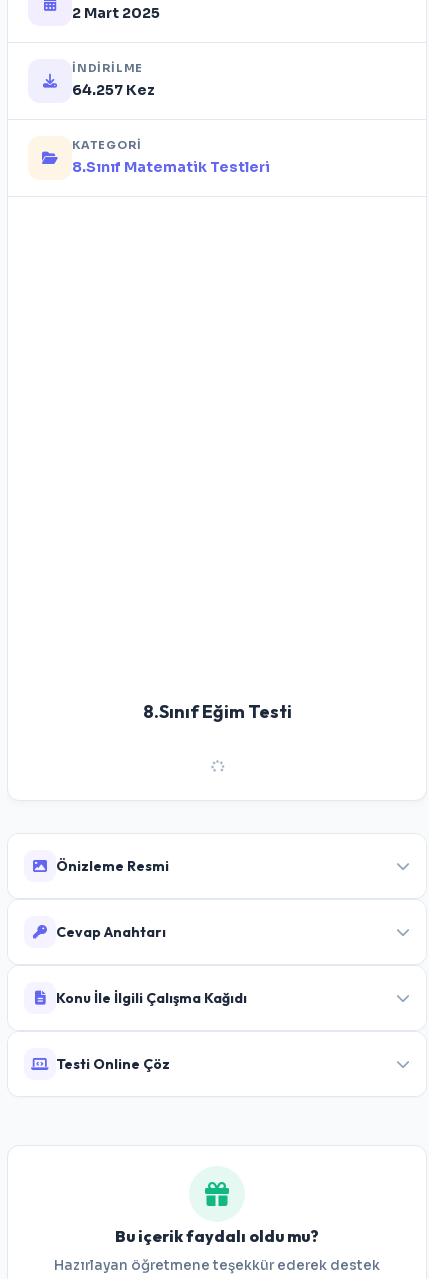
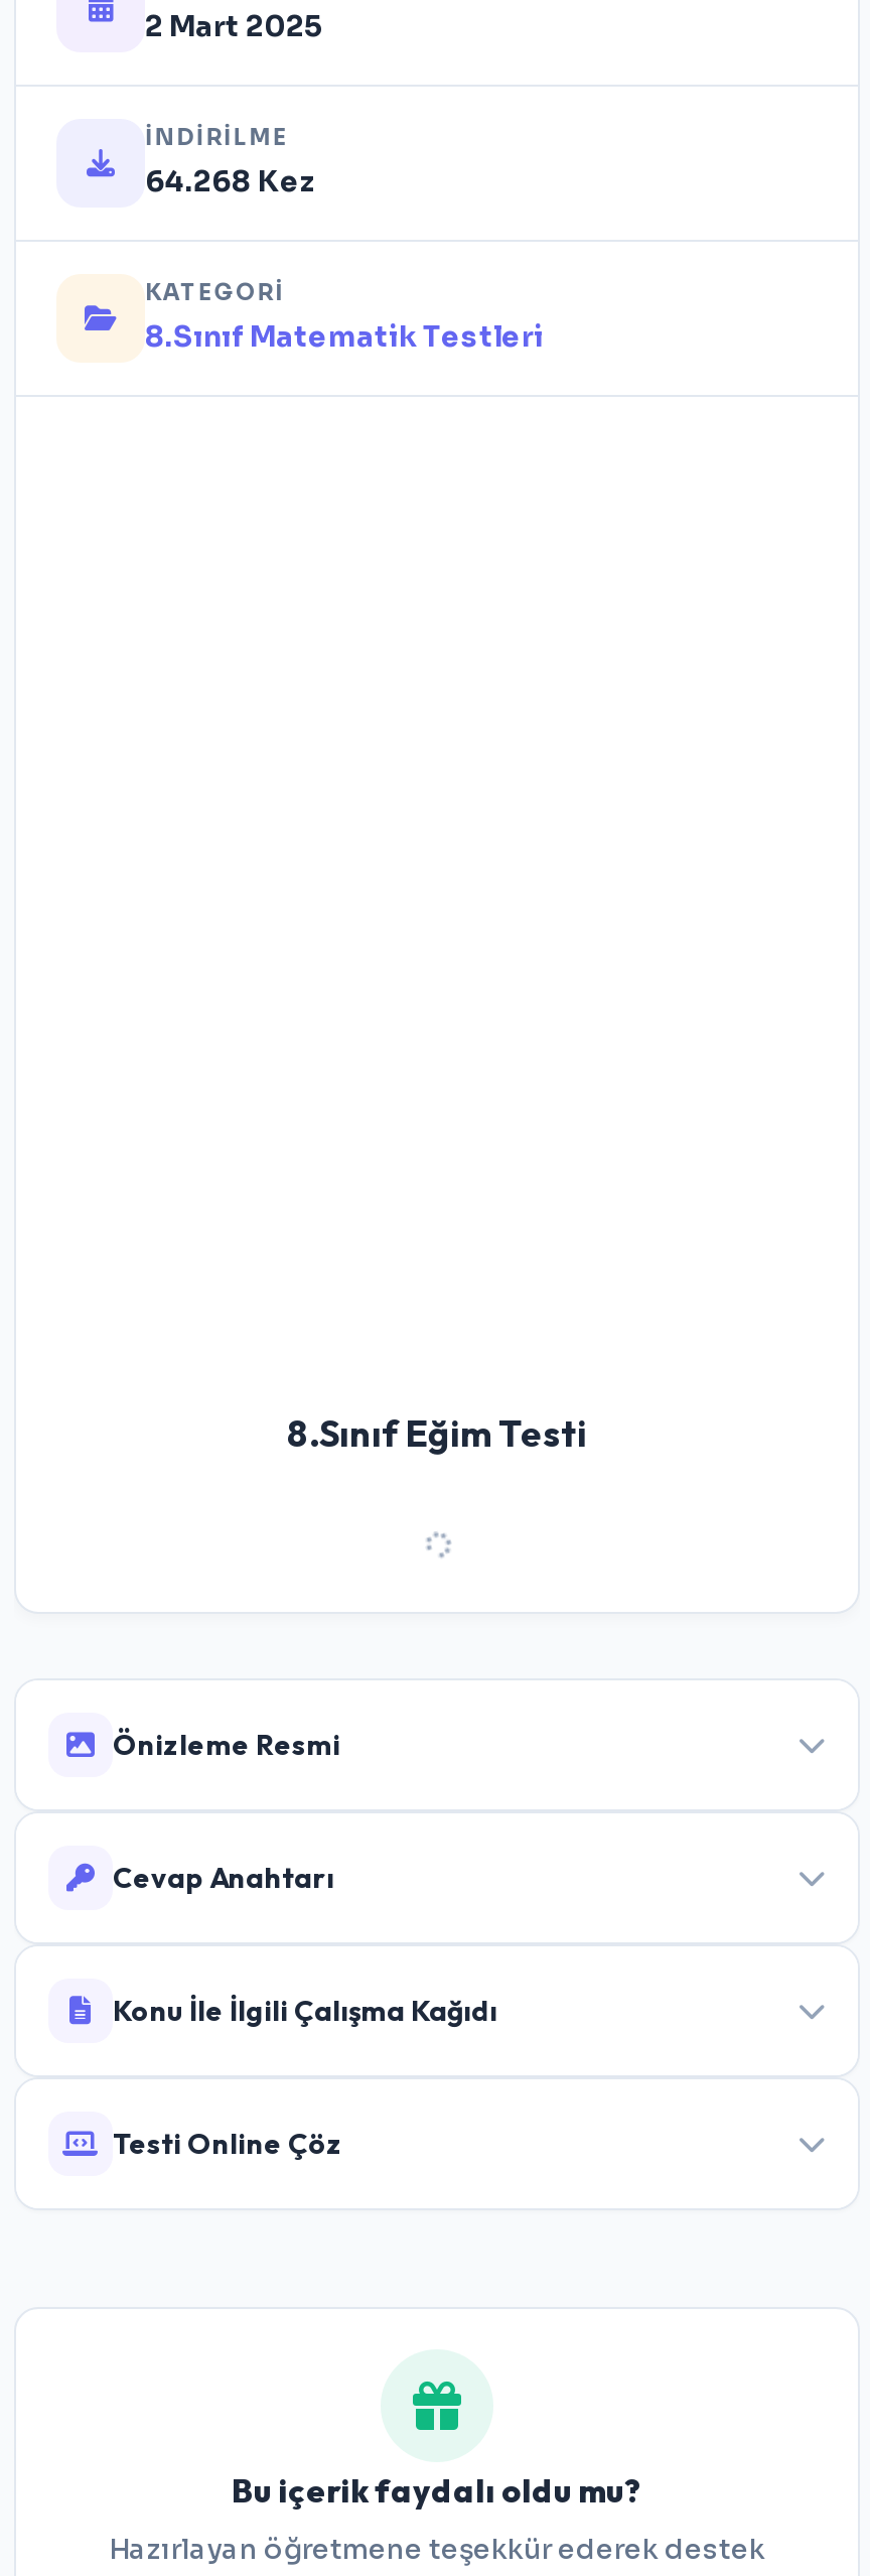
[72,81,155,99] 64.257 Kez -> [145,163,316,199] 64.268 Kez

